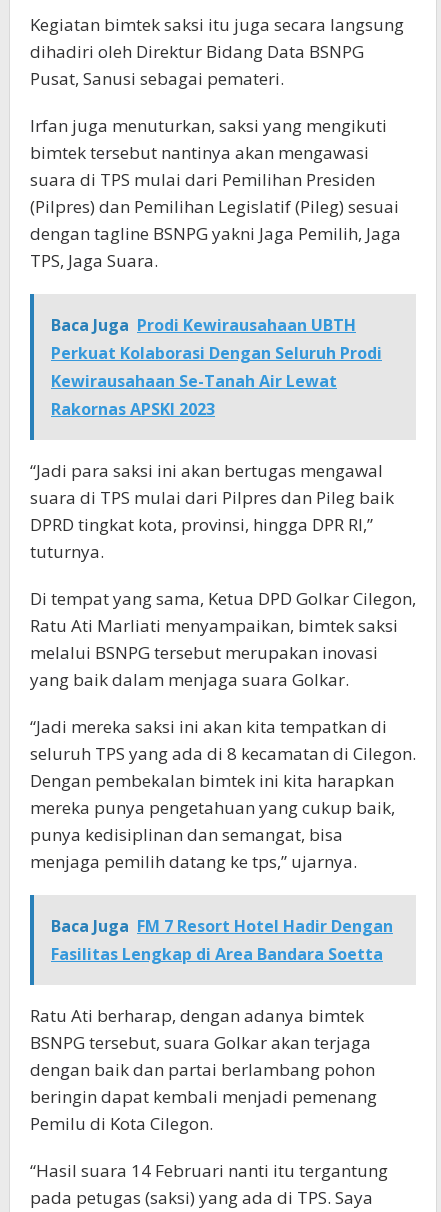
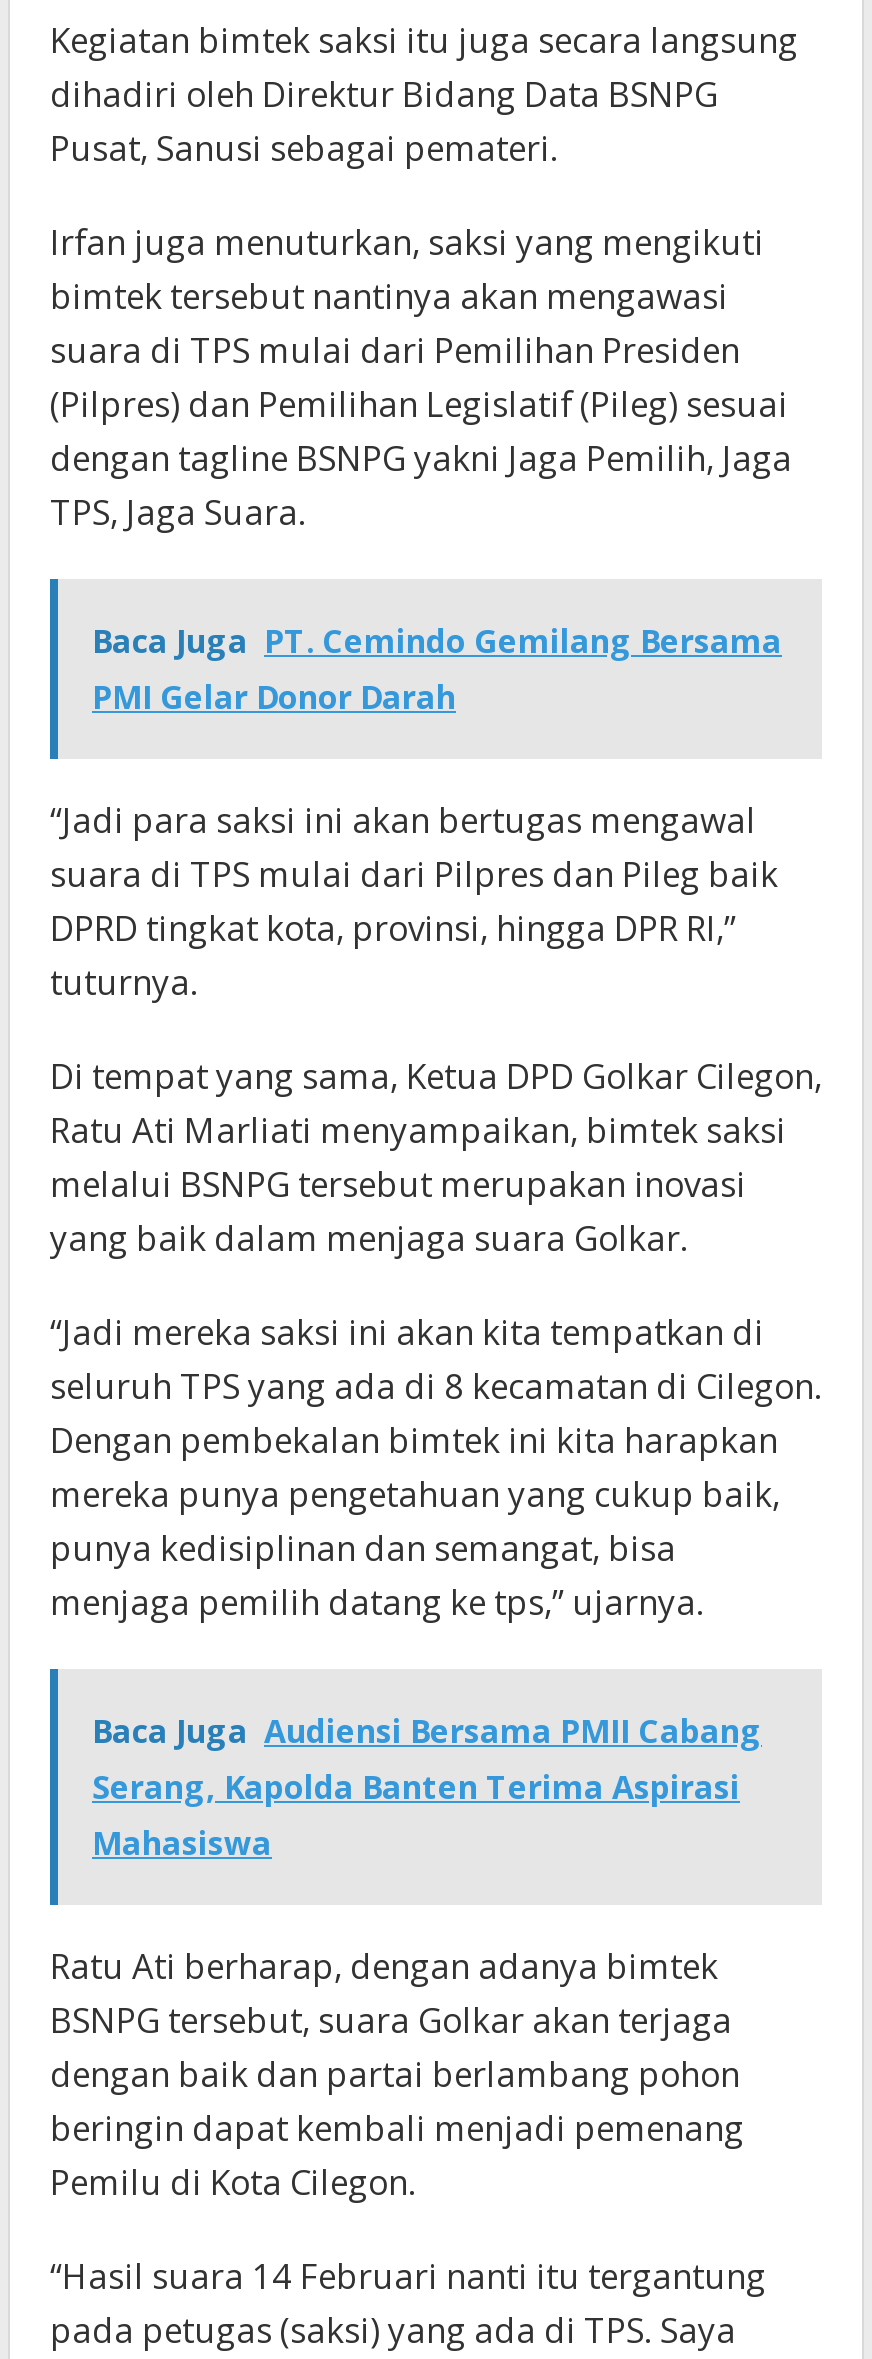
[51,314,382,420] Baca Juga Prodi Kewirausahaan UBTH | Perkuat Kolaborasi Dengan Seluruh Prodi | Kewirausahaan Se-Tanah Air Lewat | Rakornas APSKI 2023 -> [92,619,782,719] Baca Juga PT. Cemindo Gemilang Bersama | PMI Gelar Donor Darah
moved [30,459,416,873] -> [50,797,822,1625]: “Jadi para saksi ini akan bertugas mengawal | suara di TPS mulai dari Pilpres dan Pileg baik | DPRD tingkat kota, provinsi, hingga DPR RI,” | ... | punya kedisiplinan dan semangat, bisa | menjaga pemilih datang ke tps,” ujarnya.
[51,915,393,965] Baca Juga FM 7 Resort Hotel Hadir Dengan | Fasilitas Lengkap di Area Bandara Soetta -> [92,1709,762,1865] Baca Juga Audiensi Bersama PMII Cabang | Serang, Kapolda Banten Terima Aspirasi | Mahasiswa

